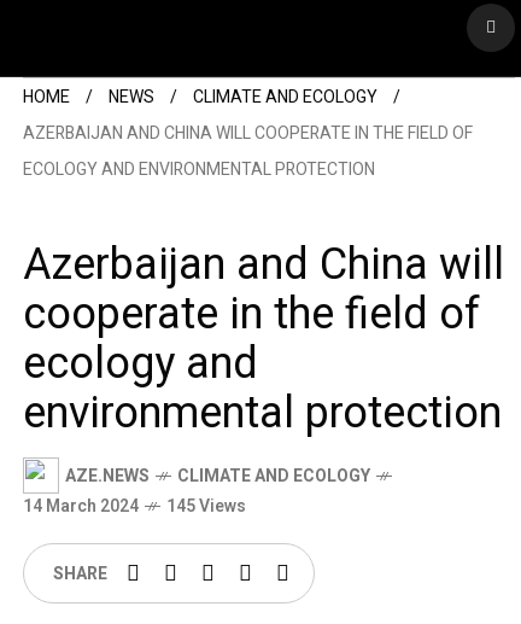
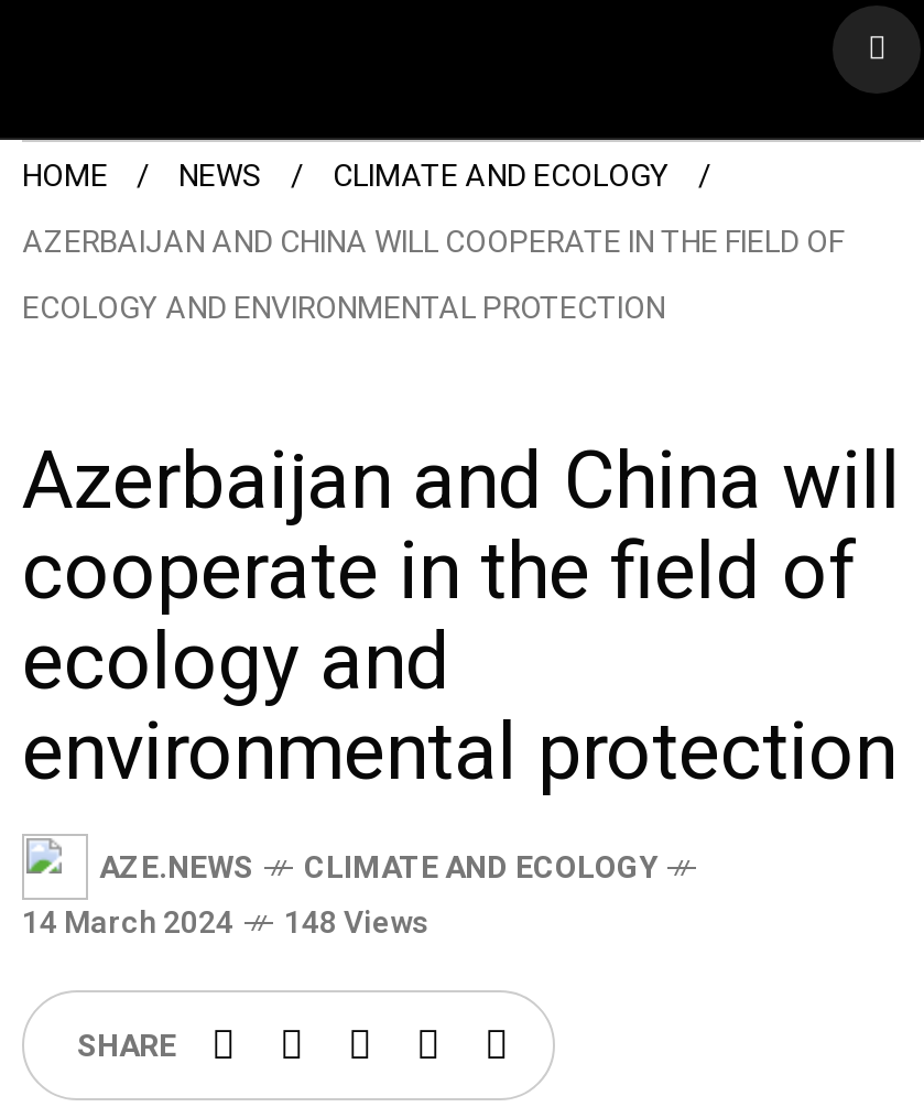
[23,494,246,519] 14 March 2024 145 Views -> [22,900,430,946] 14 March 2024 148 Views

